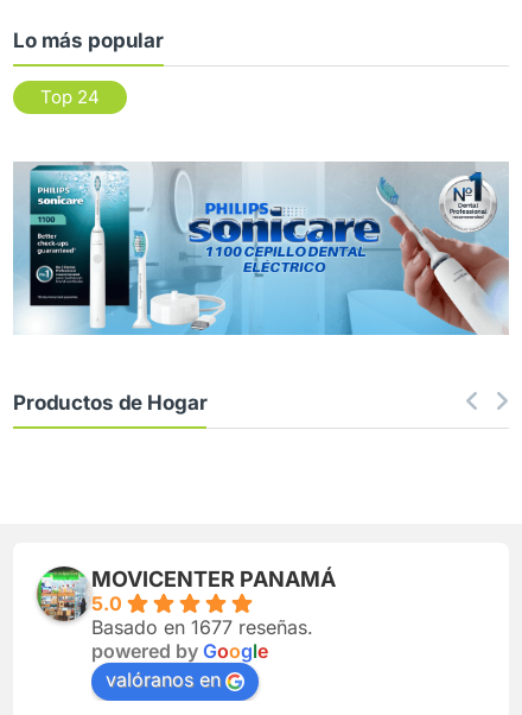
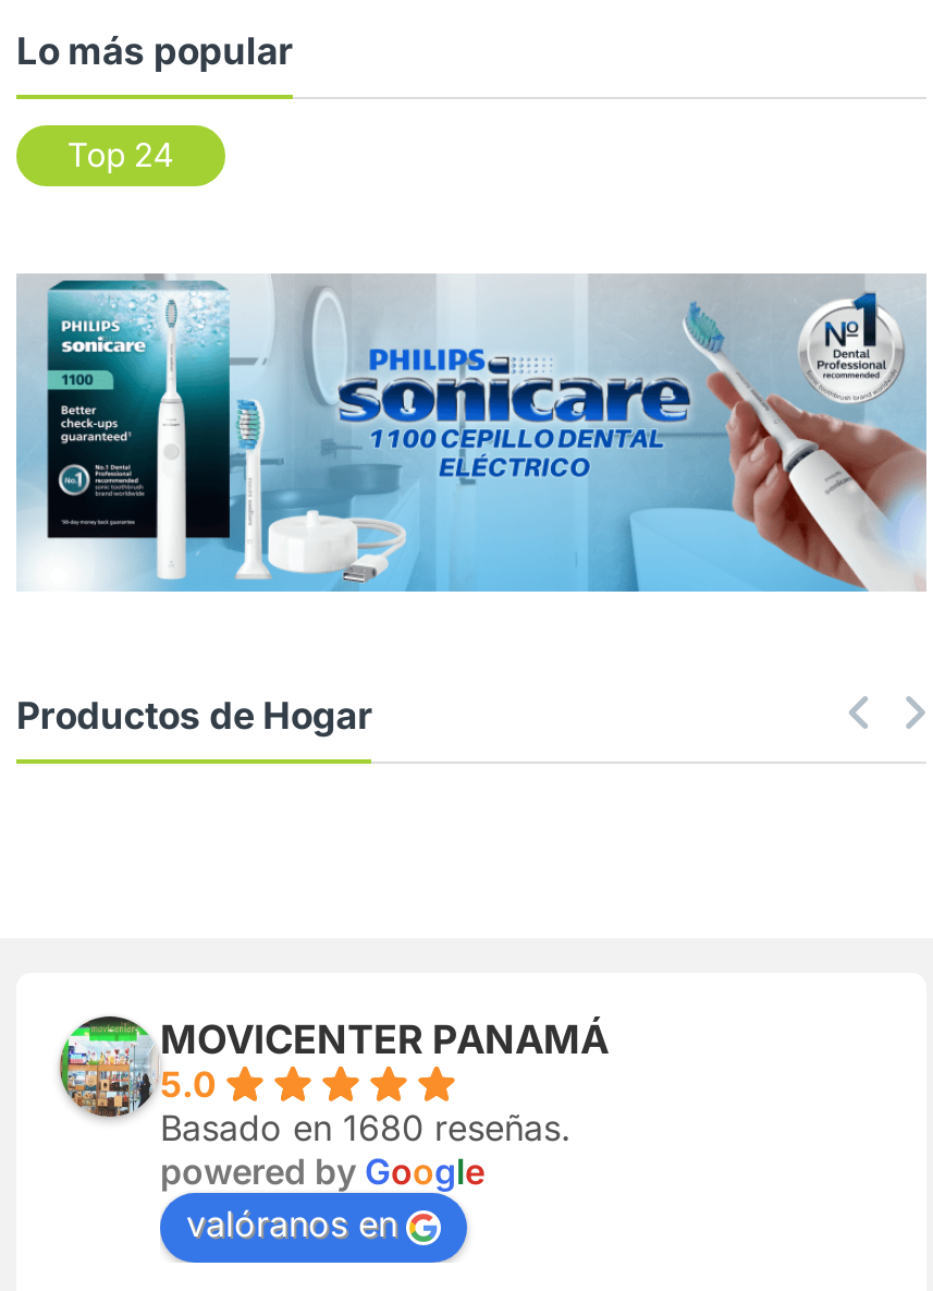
[91,615,313,639] Basado en 1677 reseñas. -> [160,1106,572,1149] Basado en 1680 reseñas.

